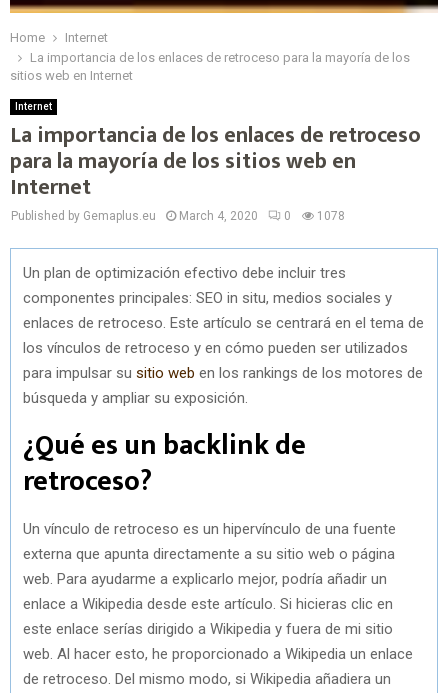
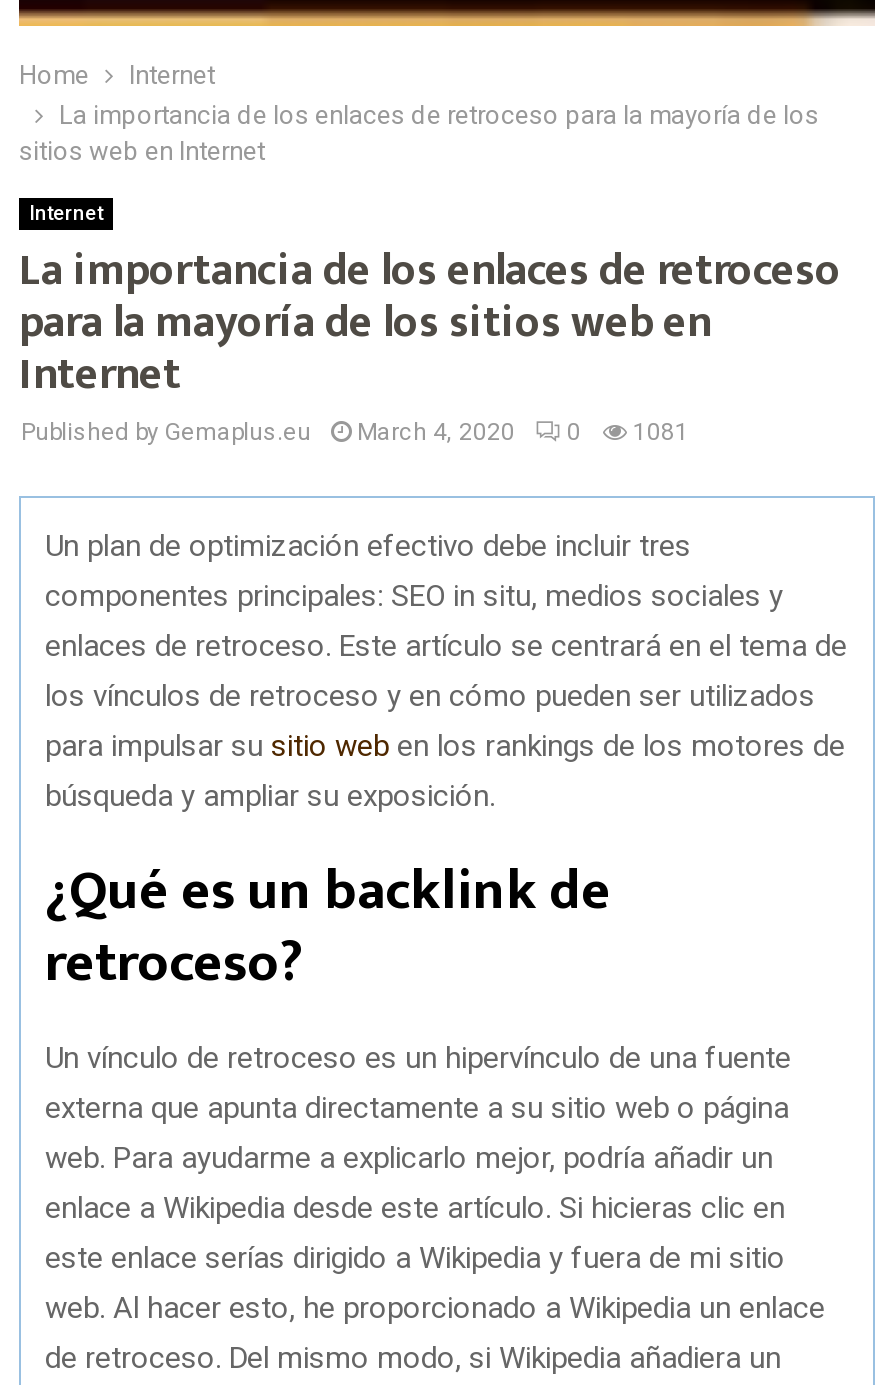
[11,209,345,223] Published by Gemaplus.eu March 4, 2020 0 1078 -> [21,418,689,446] Published by Gemaplus.eu March 4, 2020 0 1081

